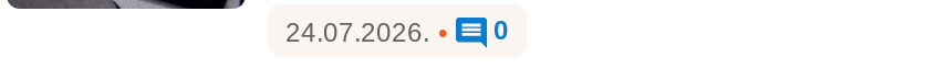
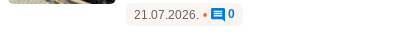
[285,16,509,49] 24.07.2026. • 0 -> [134,7,235,22] 21.07.2026. • 0

